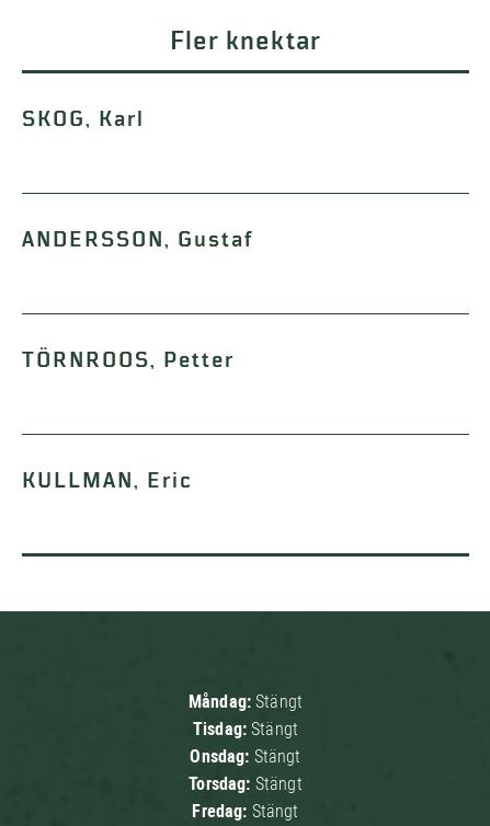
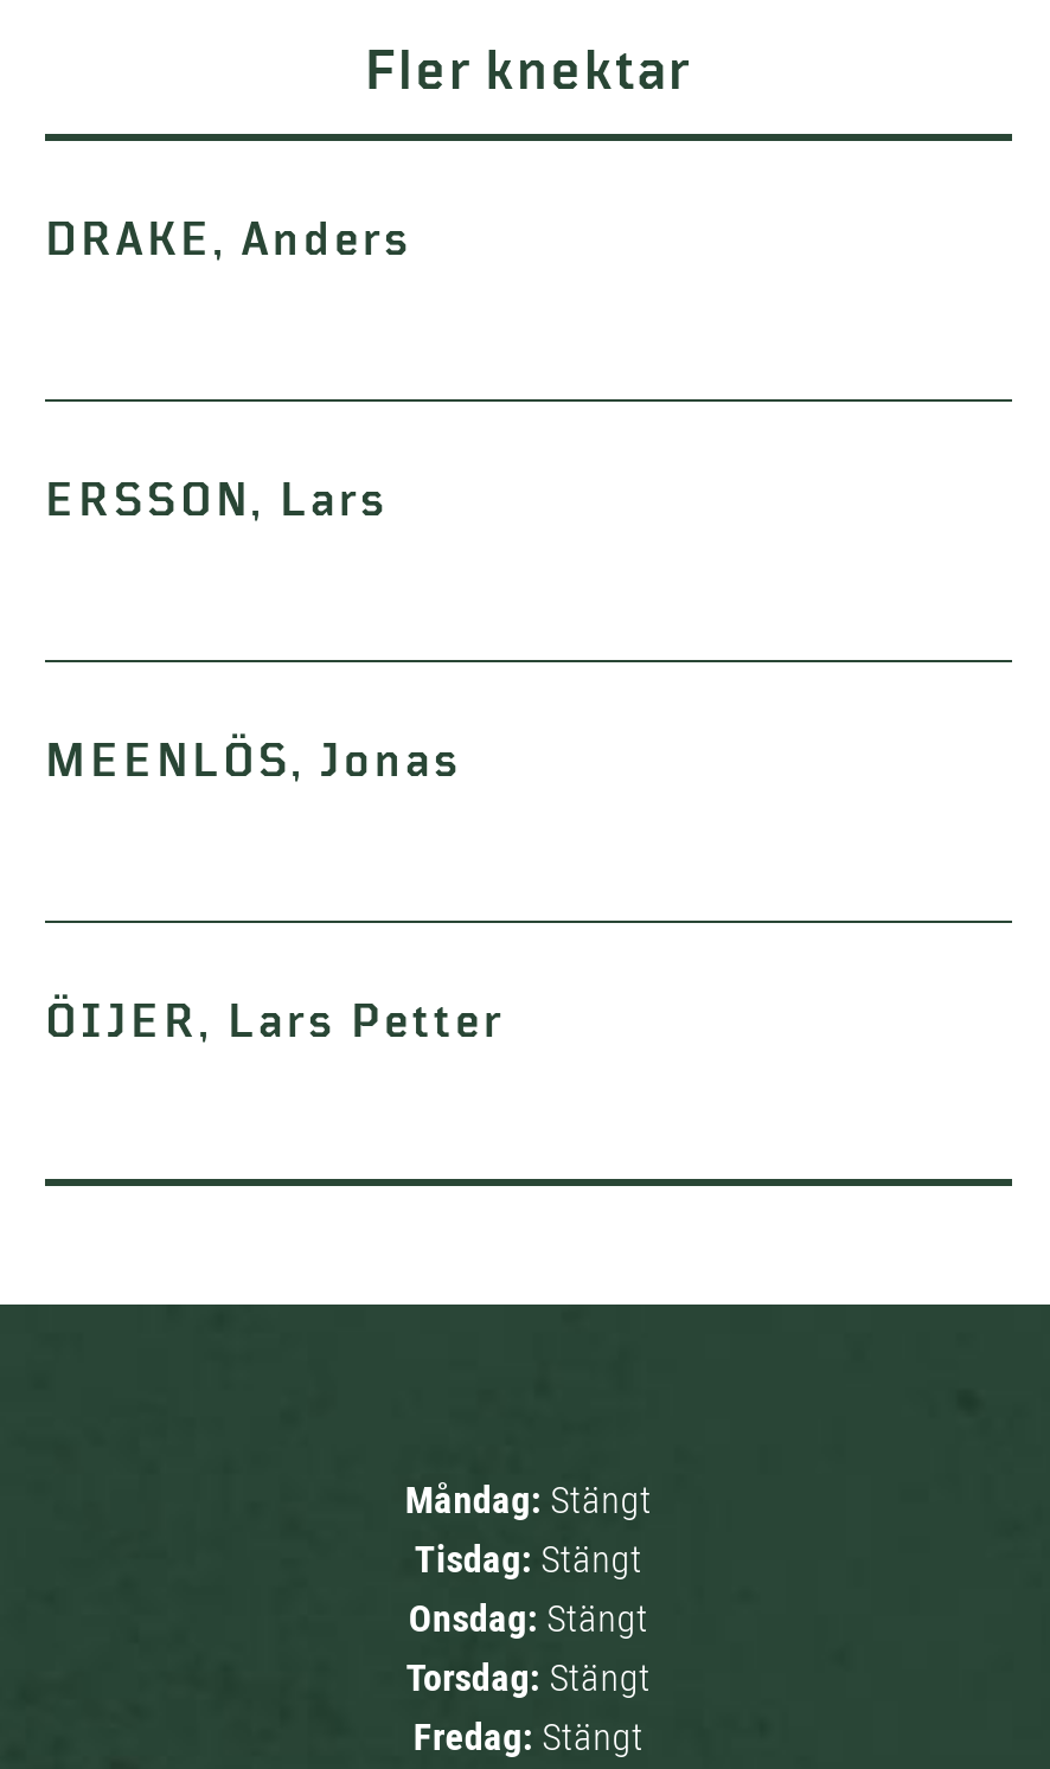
[22,107,145,131] SKOG, Karl -> [45,214,412,267] DRAKE, Anders
[22,228,254,252] ANDERSSON, Gustaf -> [45,475,389,527] ERSSON, Lars
[22,348,235,372] TÖRNROOS, Petter -> [45,736,462,788] MEENLÖS, Jonas
[22,469,193,493] KULLMAN, Eric -> [45,996,505,1049] ÖIJER, Lars Petter

